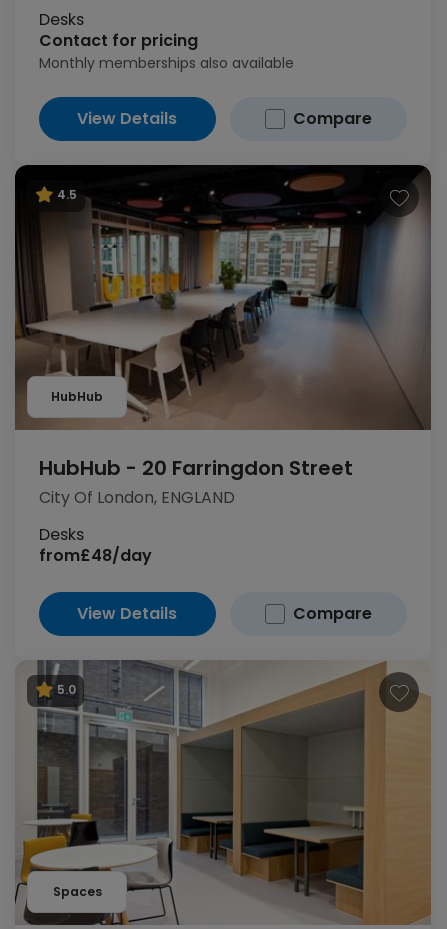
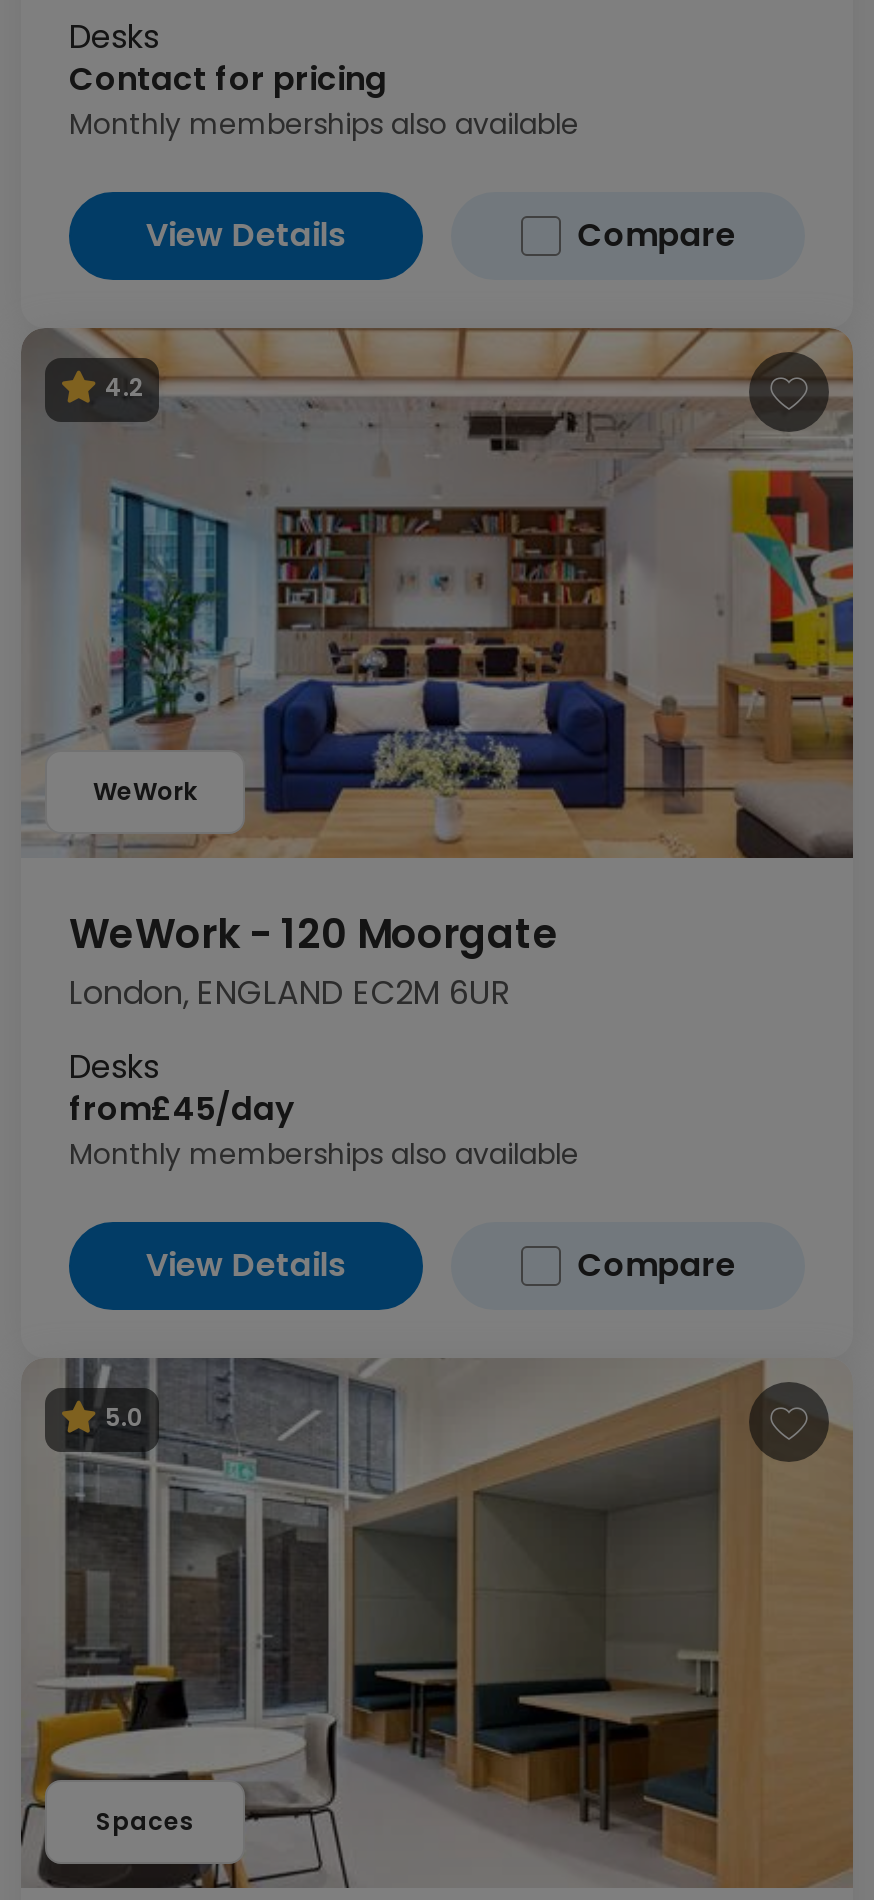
[14,164,432,431] [image] | 4.5 -> [21,326,855,858] [image] | 4.2
[51,388,103,405] HubHub -> [93,774,197,808] WeWork
[39,454,353,509] HubHub - 20 Farringdon Street | City Of London, ENGLAND -> [69,906,559,1016] WeWork - 120 Moorgate | London, ENGLAND EC2M 6UR
[39,544,152,567] from£48/day -> [69,1086,579,1174] from£45/day | Monthly memberships also available

